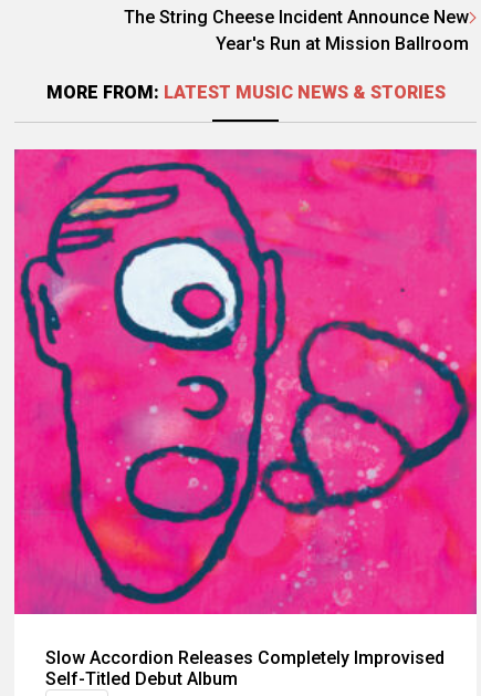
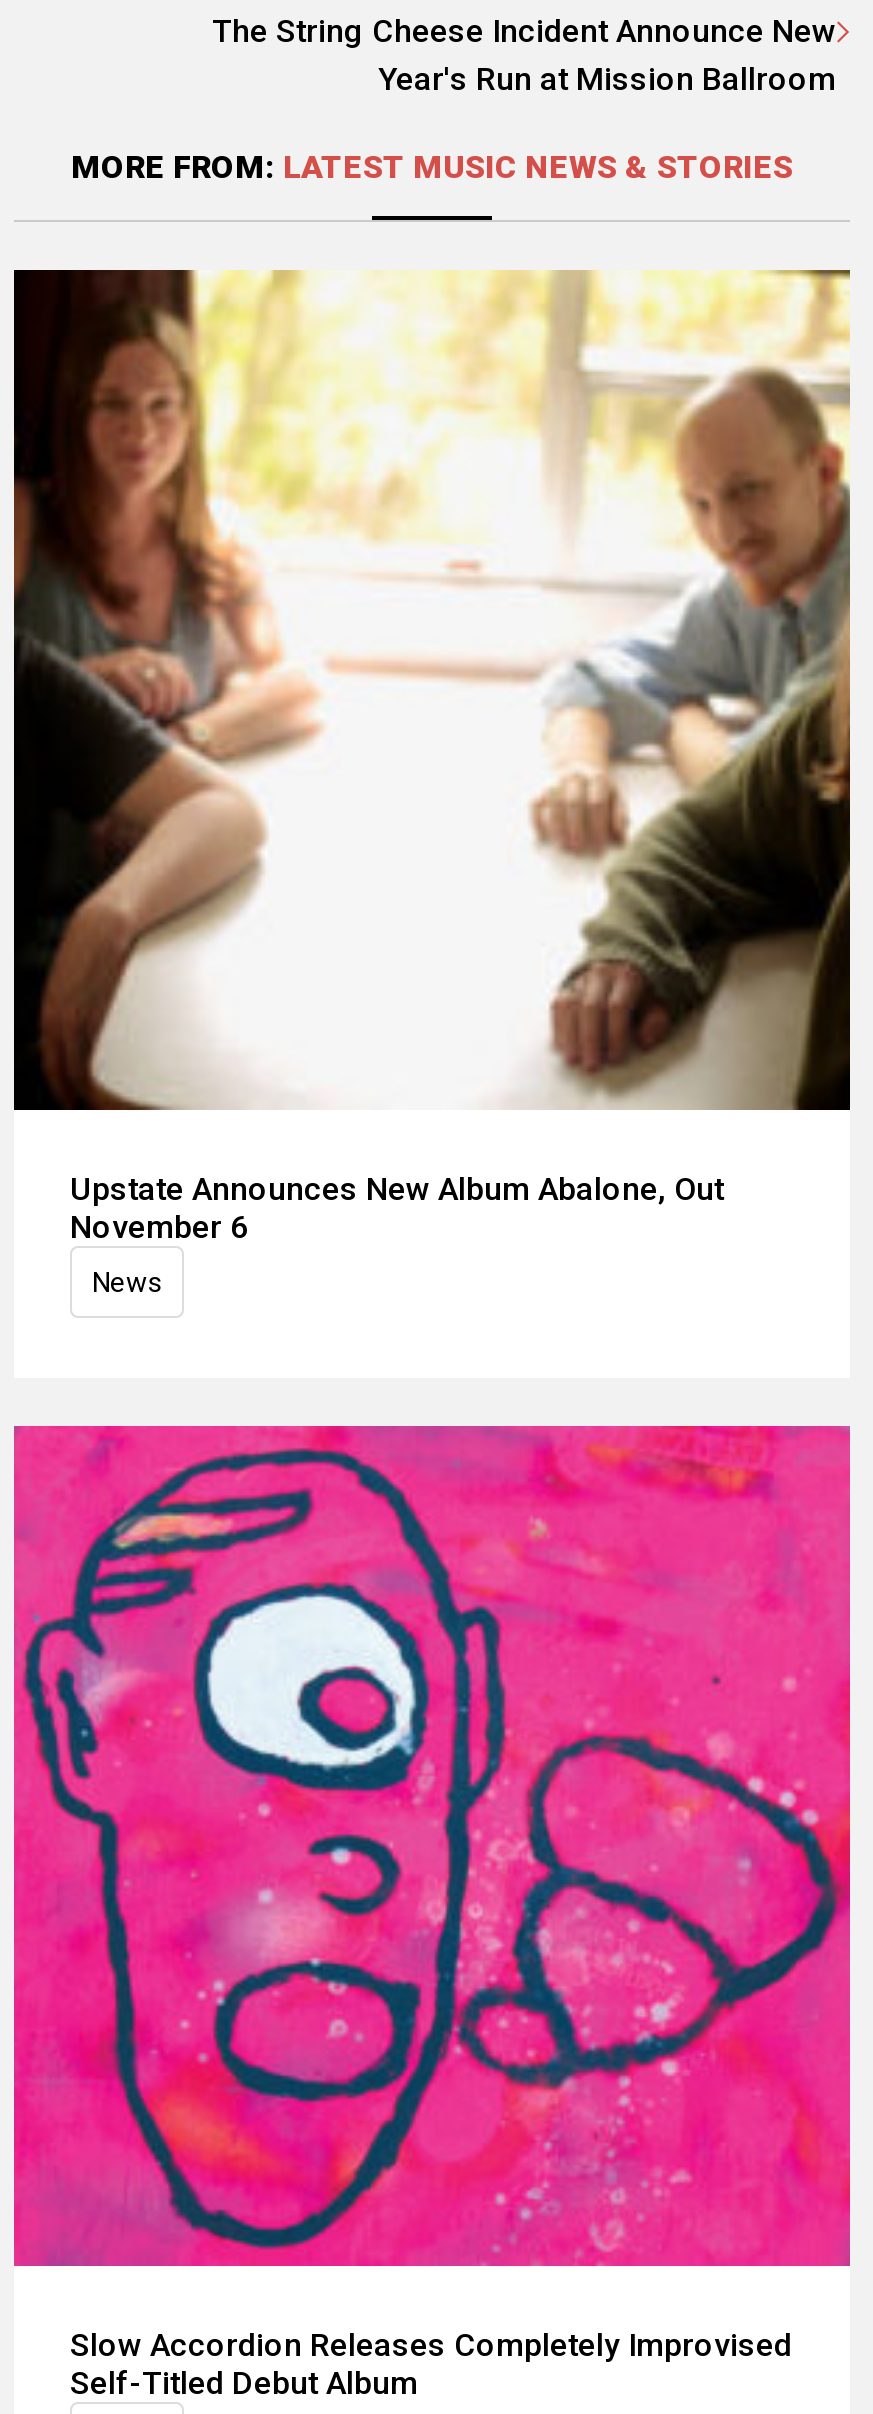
none -> [12,268,852,1298] [image] | Upstate Announces New Album Abalone, Out | November 6 | News

